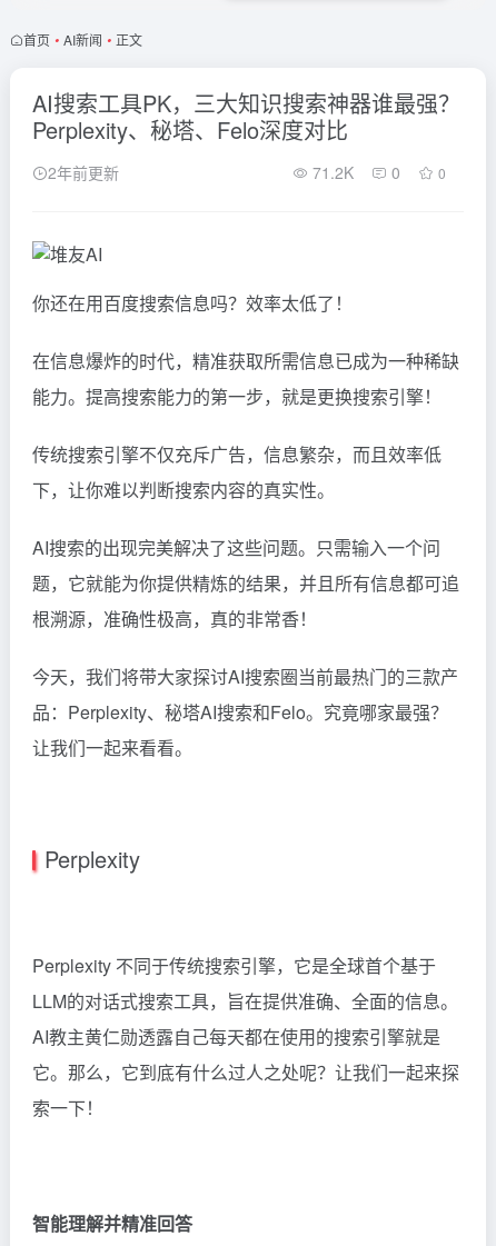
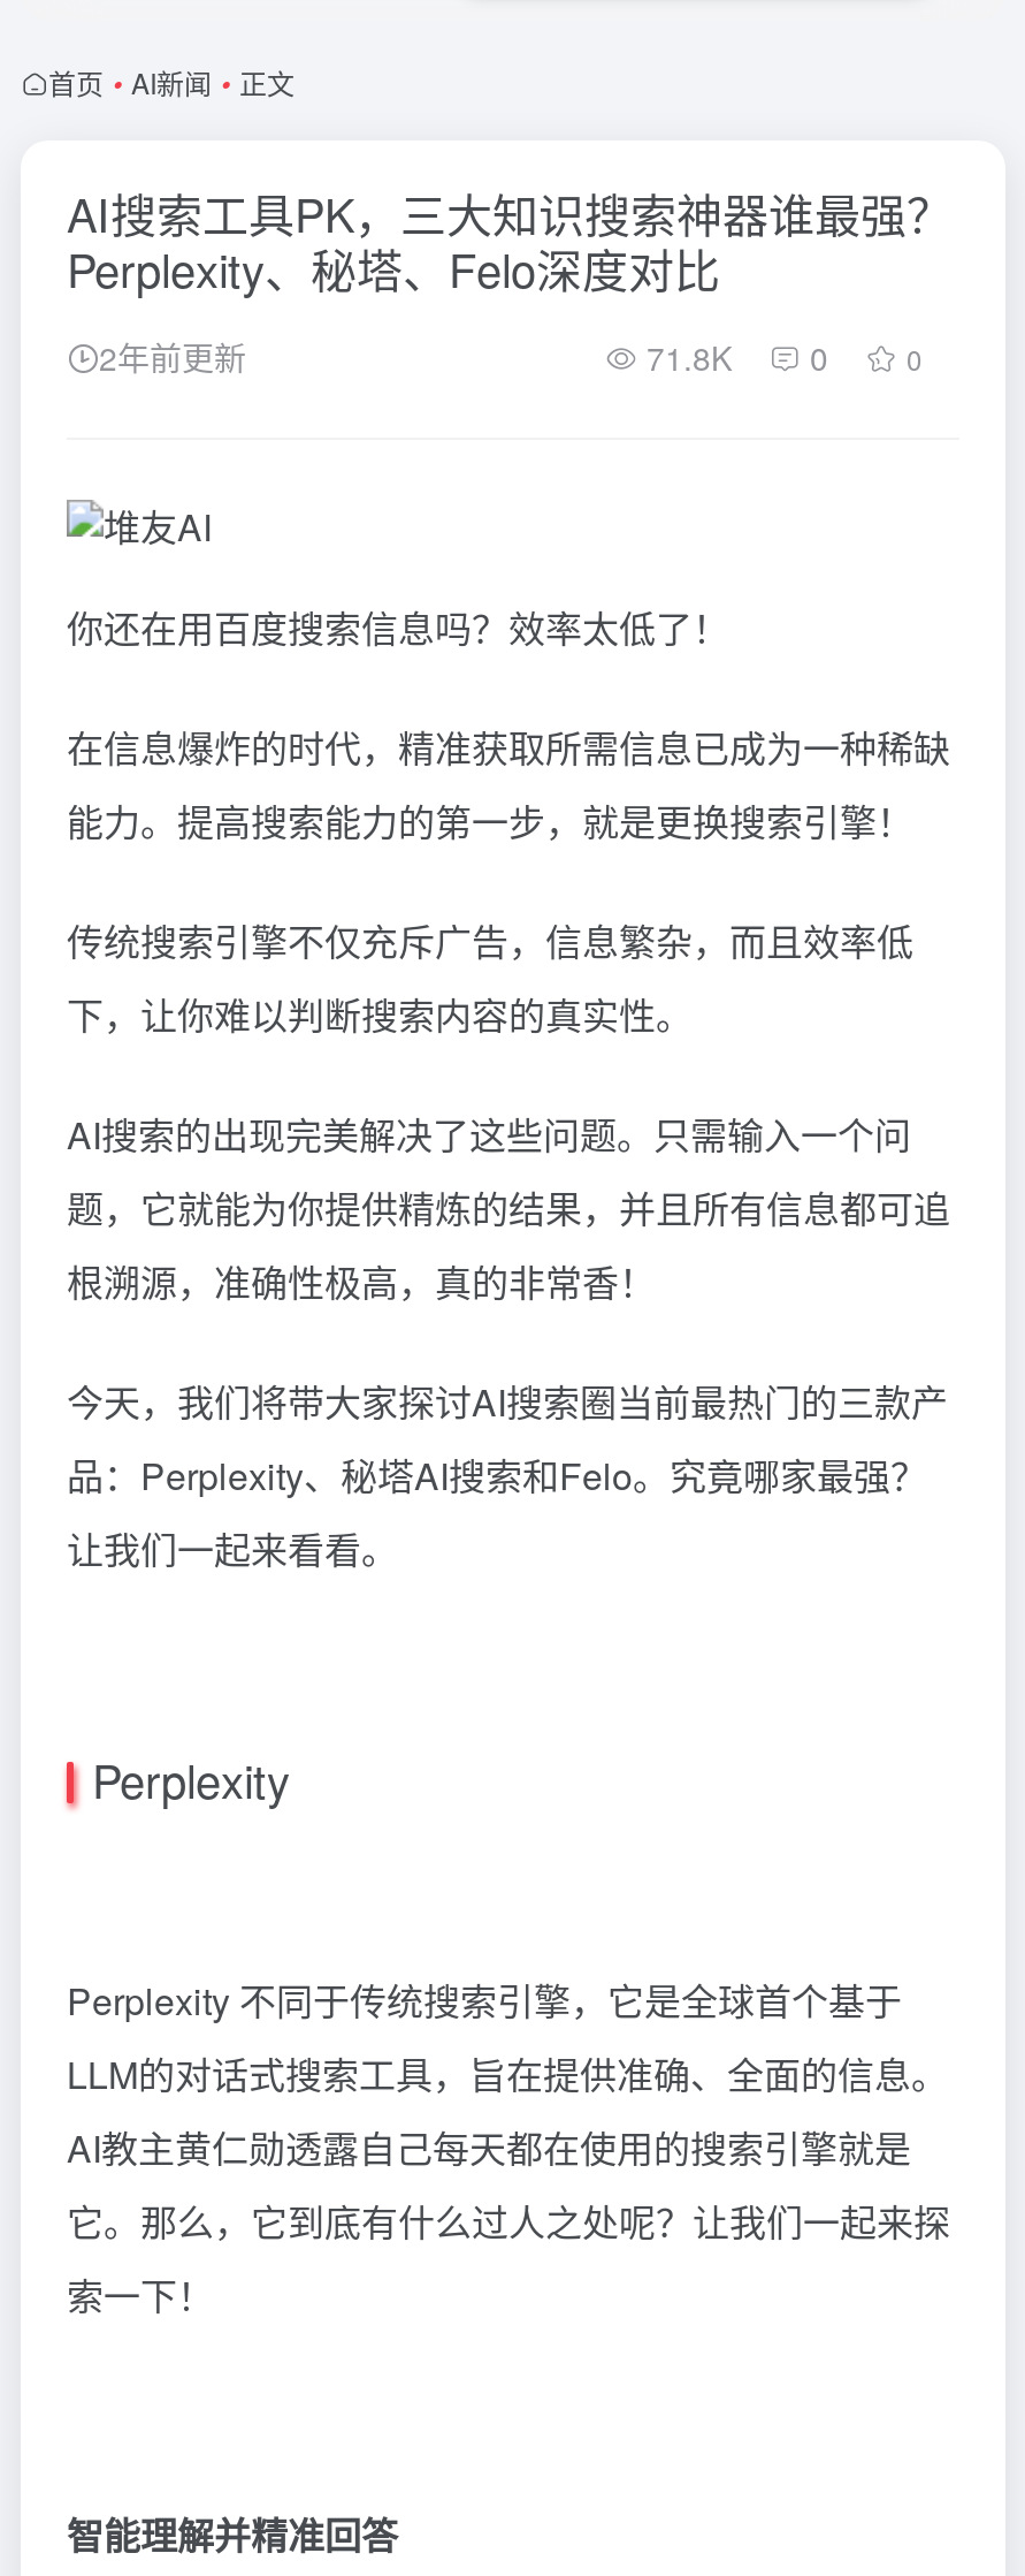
[308,161,446,183] 71.2K 0 0 -> [637,334,923,380] 71.8K 0 0

